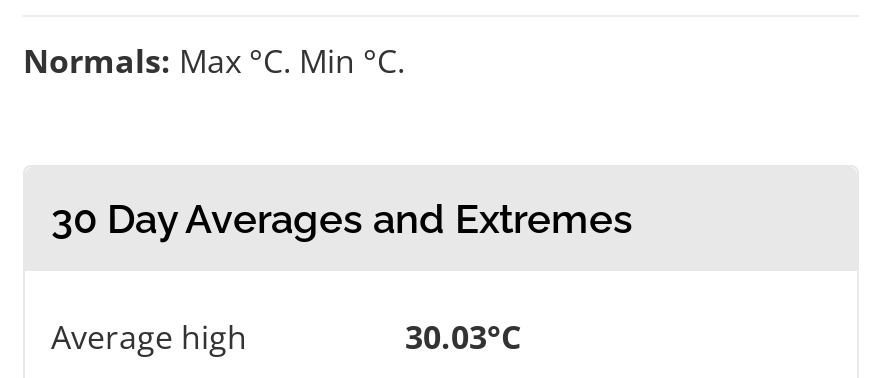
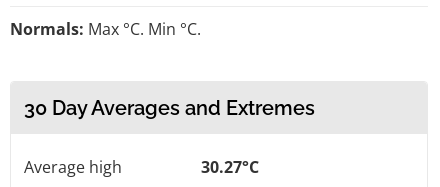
[405,314,521,358] 30.03°C -> [201,156,259,178] 30.27°C

